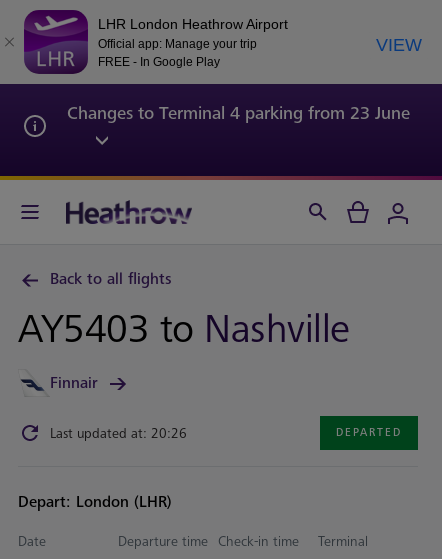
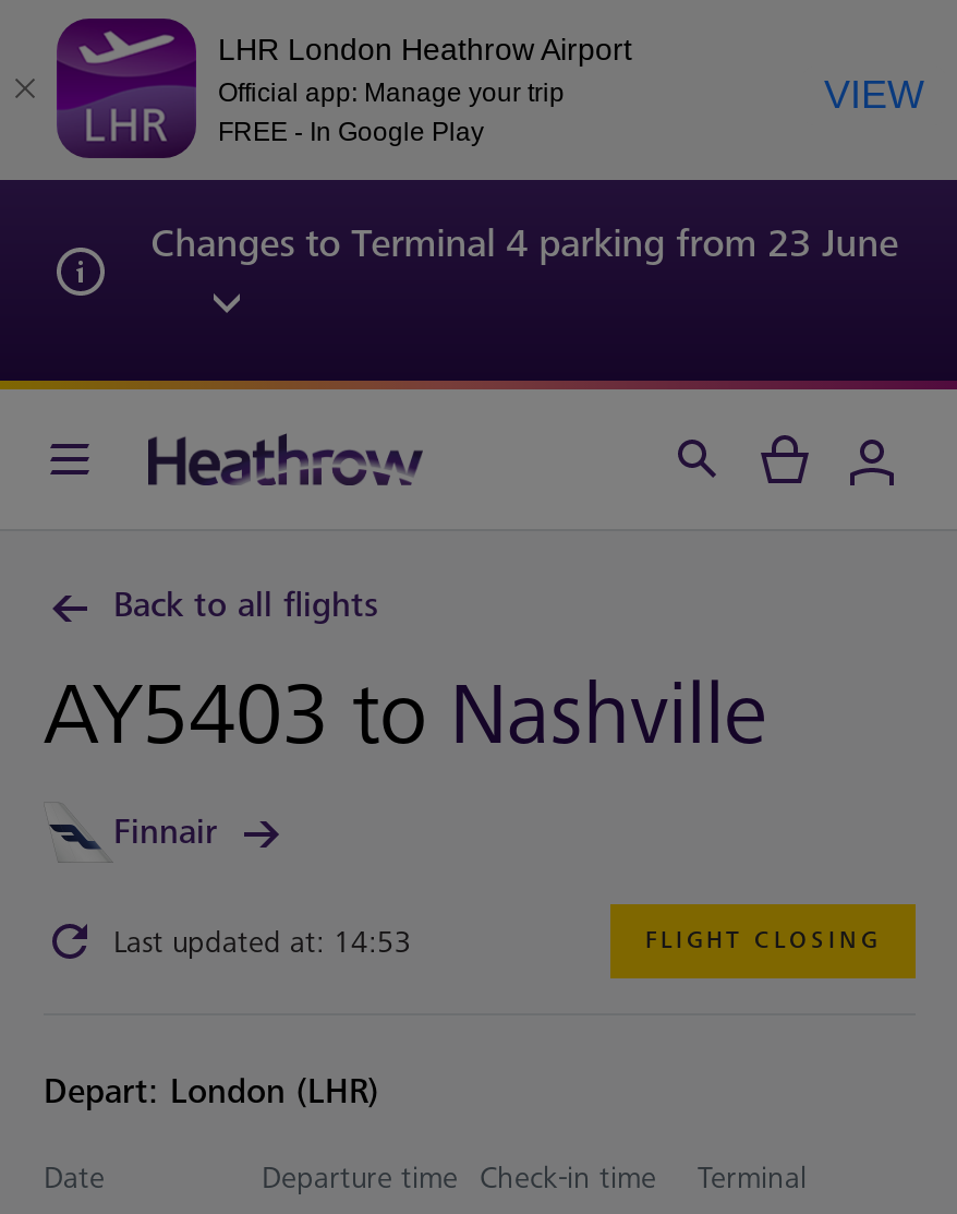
[50,424,402,441] Last updated at: 20:26 | DEPARTED -> [113,923,881,960] Last updated at: 14:53 | FLIGHT CLOSING

